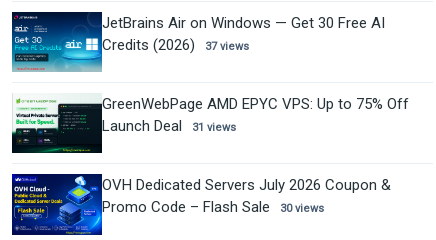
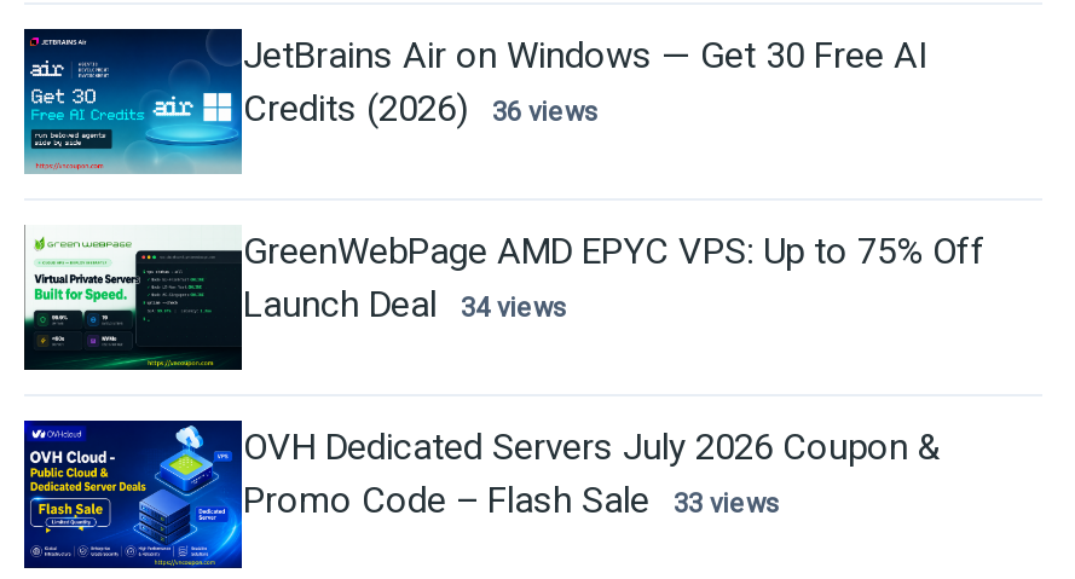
[102,36,249,54] Credits (2026) 37 views -> [243,88,598,132] Credits (2026) 36 views
[102,117,236,135] Launch Deal 31 views -> [243,283,567,327] Launch Deal 34 views
[102,198,324,216] Promo Code – Flash Sale 30 views -> [243,480,780,523] Promo Code – Flash Sale 33 views

